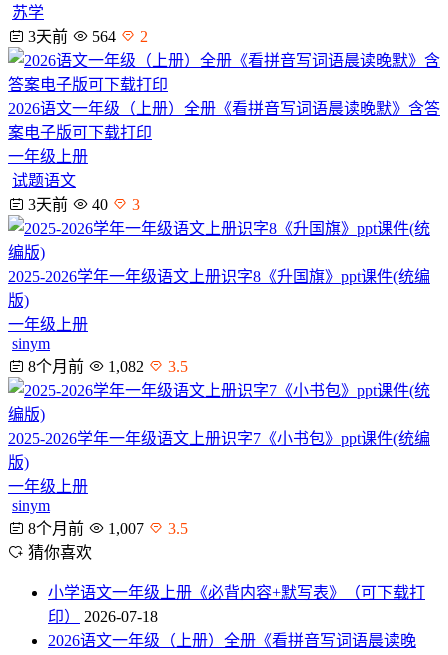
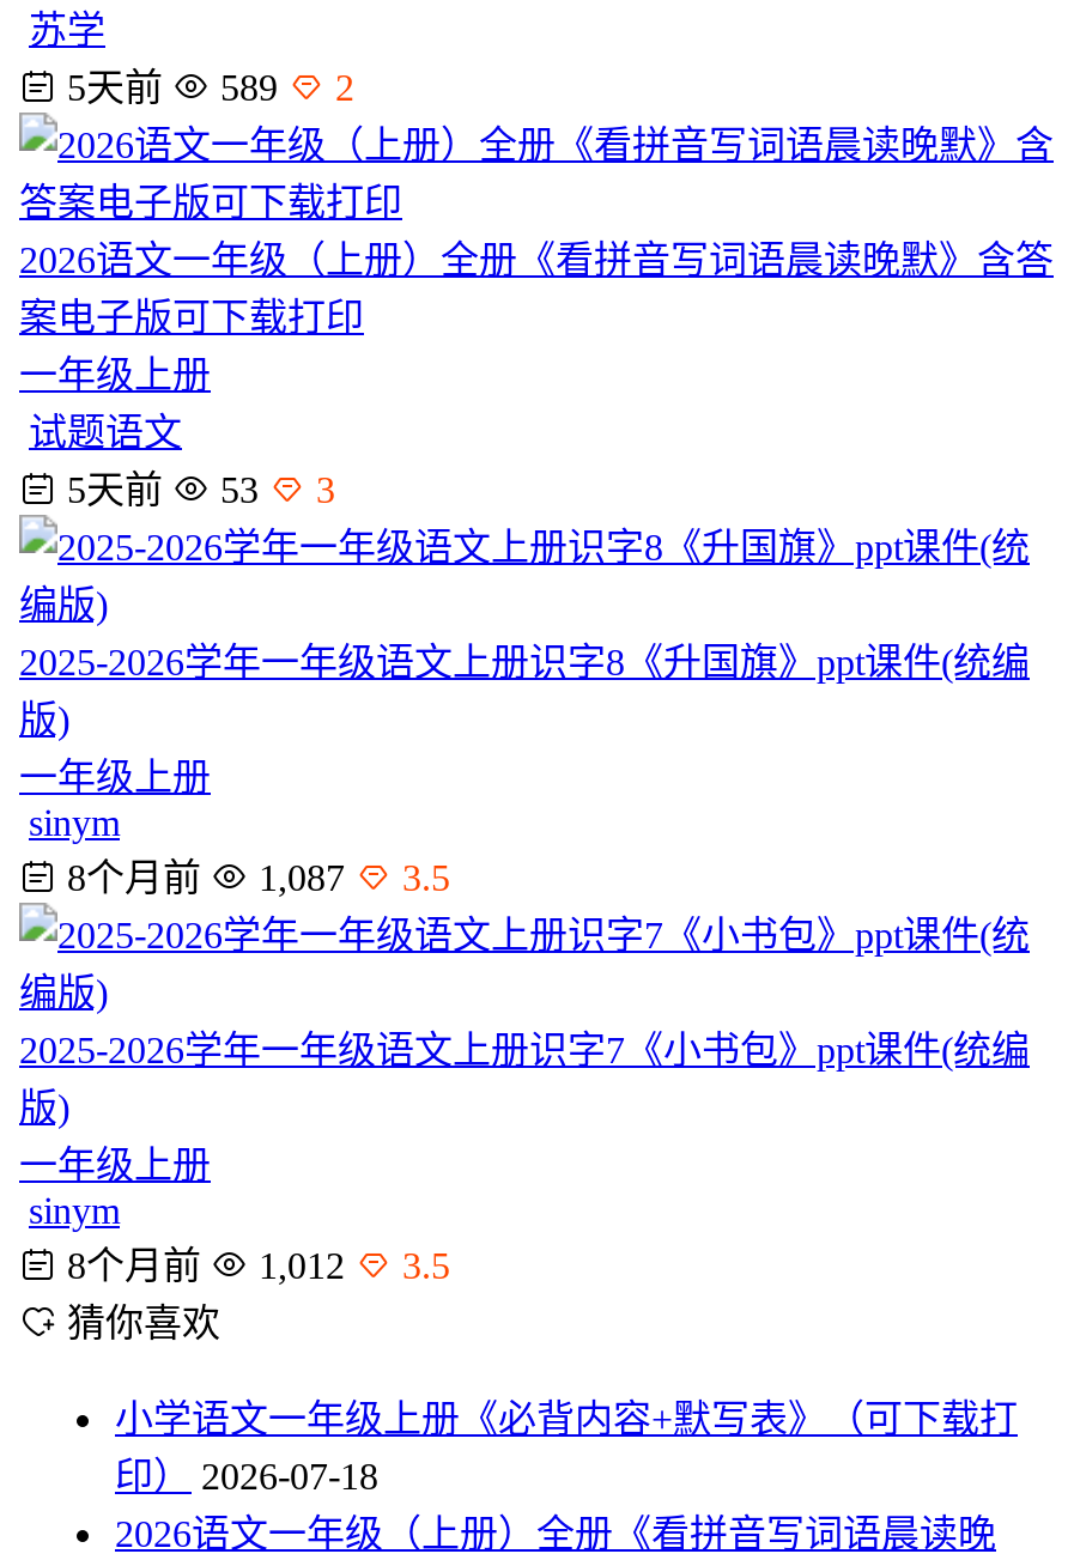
[24,28,72,45] 3天前 -> [57,67,172,108] 5天前
[88,28,120,45] 564 -> [211,67,287,108] 589
[24,196,72,213] 3天前 -> [57,470,172,510] 5天前
[88,196,112,213] 40 -> [211,470,268,510] 53
[104,358,148,375] 1,082 -> [249,857,354,898] 1,087
[104,520,148,537] 1,007 -> [249,1245,354,1286] 1,012

